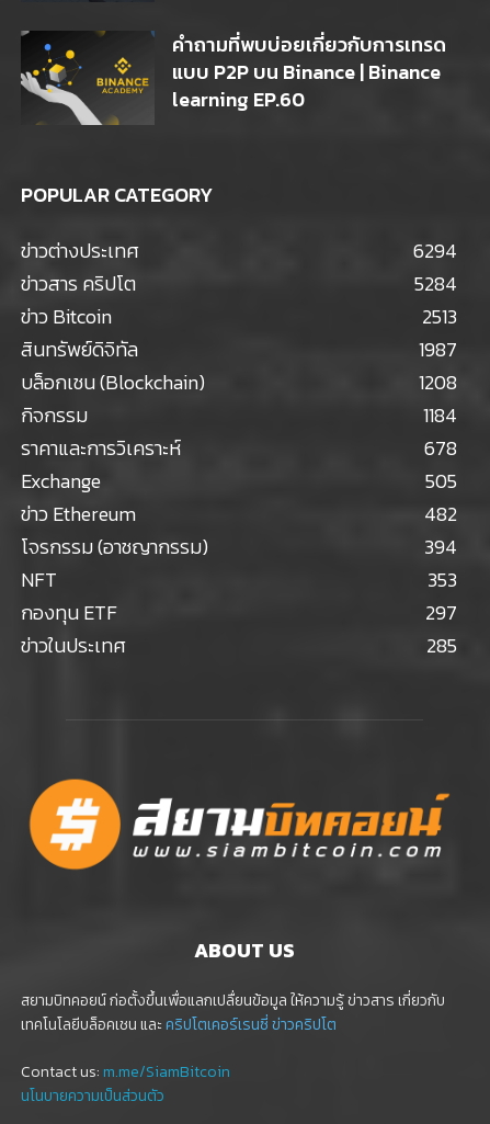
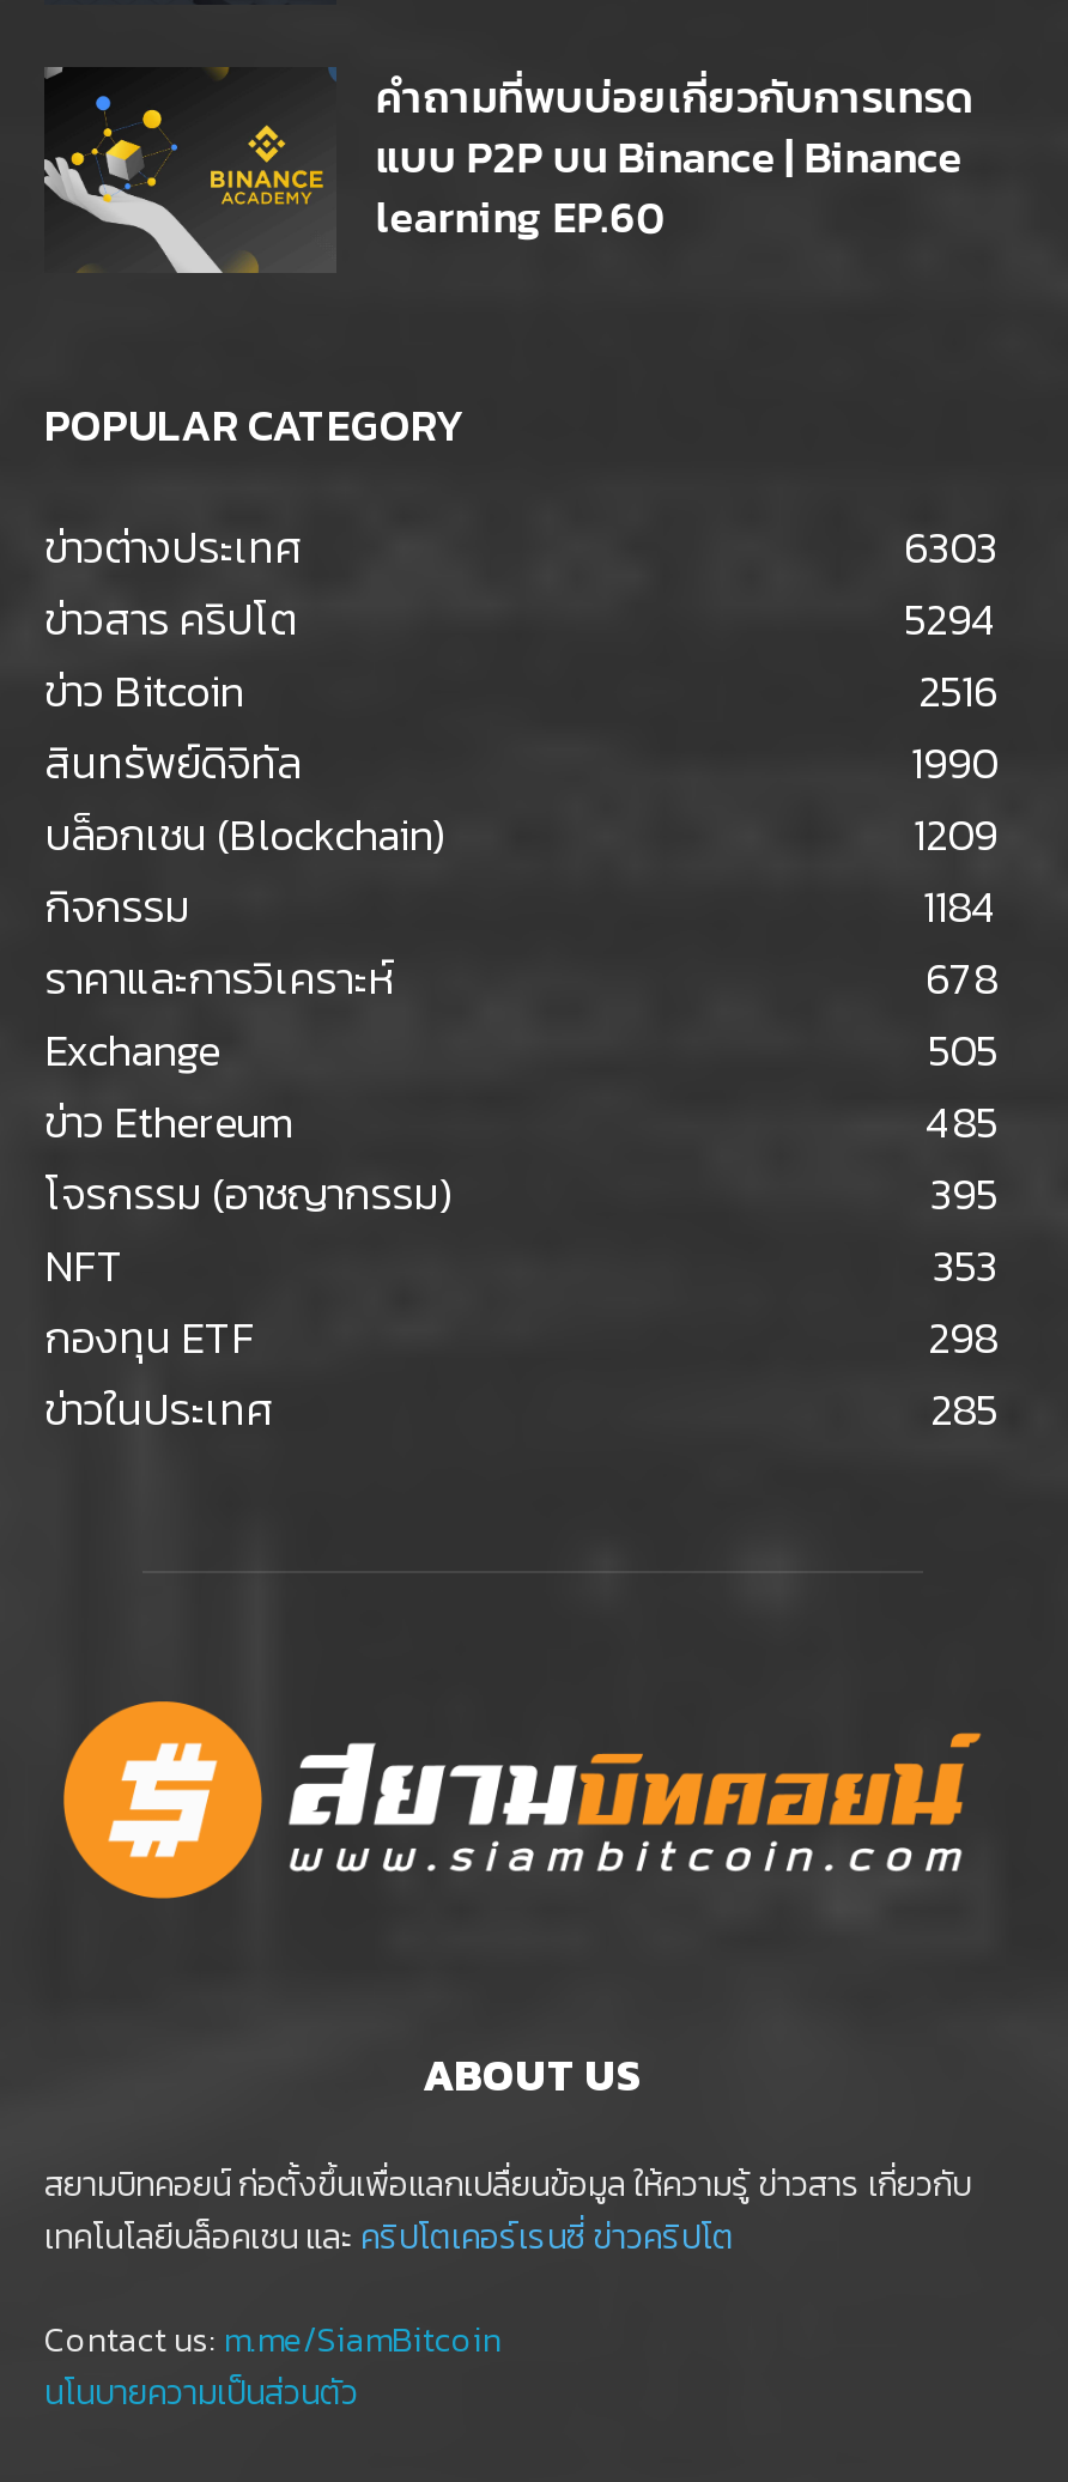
[413,235,457,265] 6294 -> [904,514,997,579] 6303
[414,268,457,298] 5284 -> [904,586,997,651] 5294
[422,301,457,331] 2513 -> [918,658,997,722] 2516
[419,334,457,364] 1987 -> [911,730,997,794] 1990
[419,367,457,397] 1208 -> [914,801,997,866] 1209
[424,499,457,528] 482 -> [926,1089,997,1153] 485
[424,532,457,561] 394 -> [930,1161,997,1225] 395
[425,597,457,627] 297 -> [928,1304,997,1369] 298

